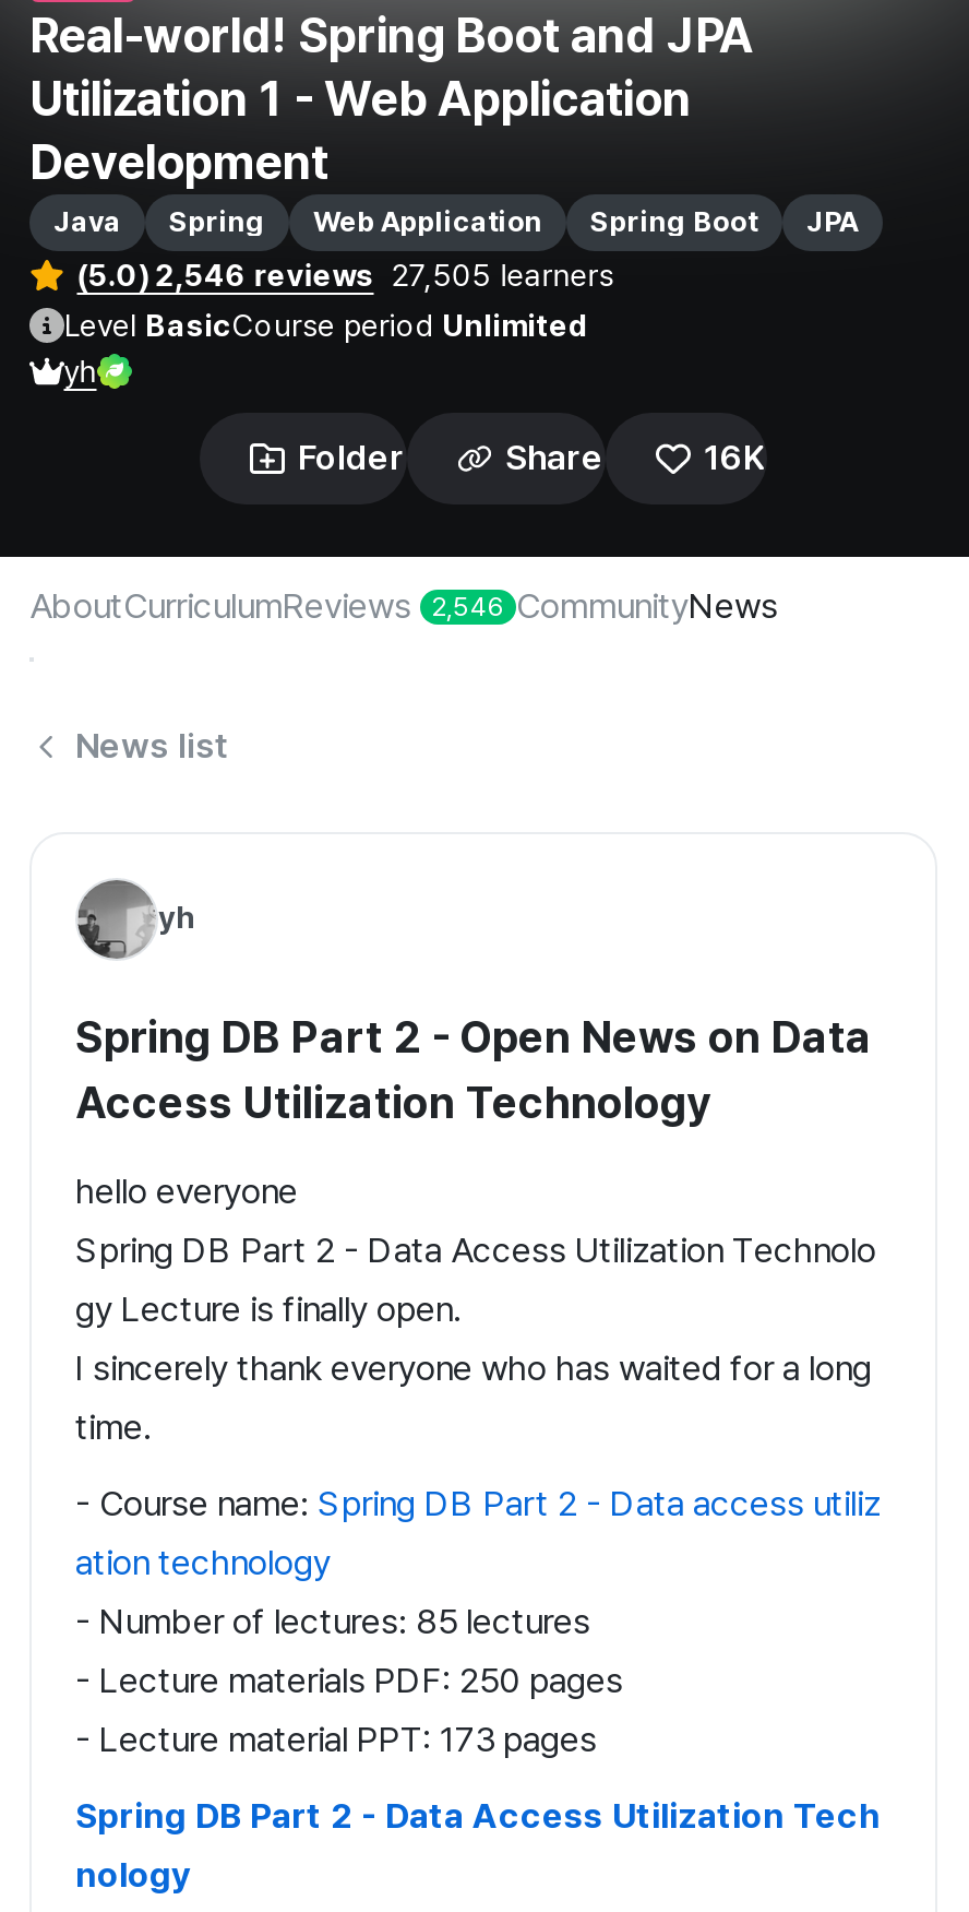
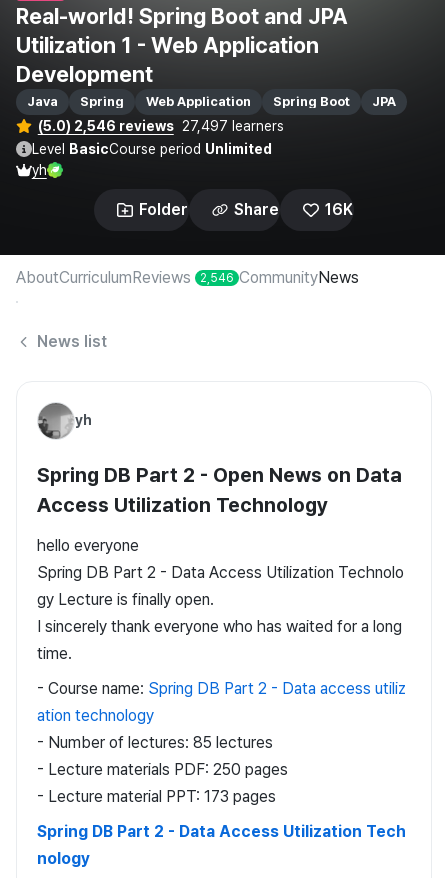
[77,258,614,293] (5.0) 2,546 reviews 27,505 learners -> [38,118,284,134] (5.0) 2,546 reviews 27,497 learners

